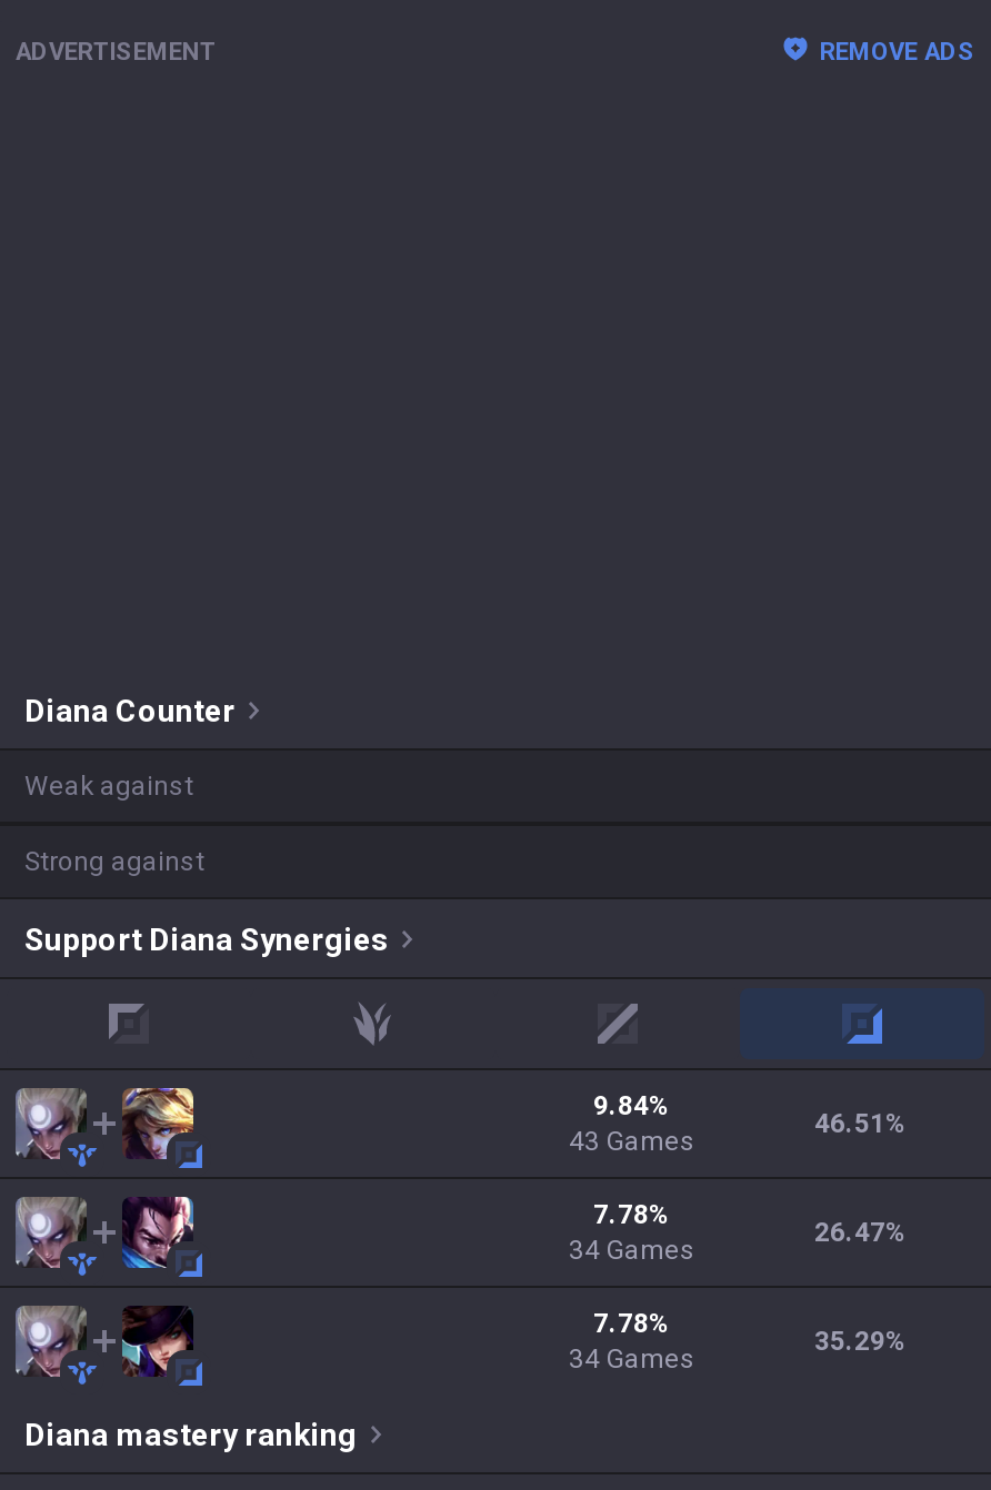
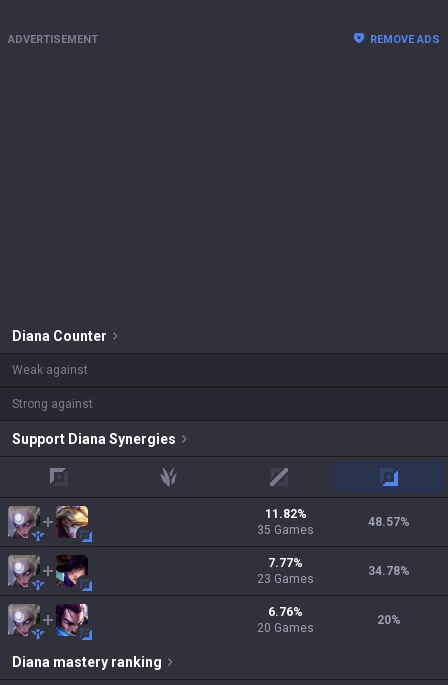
[593,1090,671,1121] 9.84% -> [264,507,306,521] 11.82%
[814,1108,908,1139] 46.51% -> [367,515,409,529] 48.57%
[569,1126,695,1157] 43 Games -> [257,523,314,537] 35 Games
moved [120,1195,196,1270] -> [55,603,89,637]: [image]
[593,1199,671,1230] 7.78% -> [268,556,303,570] 7.77%
[814,1217,908,1248] 26.47% -> [367,564,409,578] 34.78%
[569,1235,695,1266] 34 Games -> [257,572,314,586] 23 Games
moved [120,1303,196,1377] -> [55,554,89,587]: [image]
[593,1308,671,1339] 7.78% -> [268,605,303,619] 6.76%
[814,1326,908,1357] 35.29% -> [376,613,400,627] 20%
[569,1343,695,1375] 34 Games -> [257,621,314,635] 20 Games

